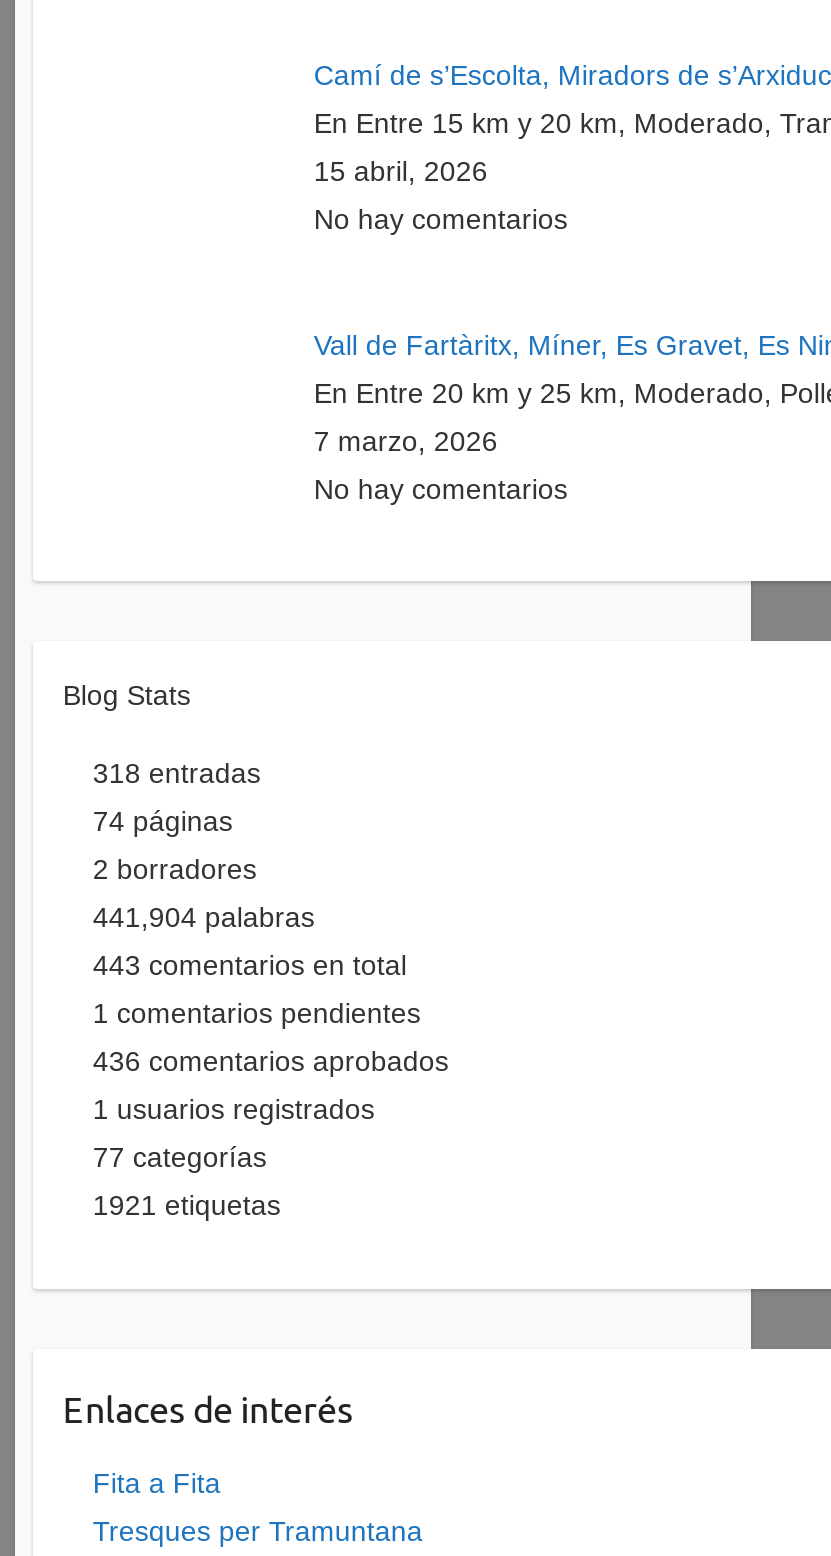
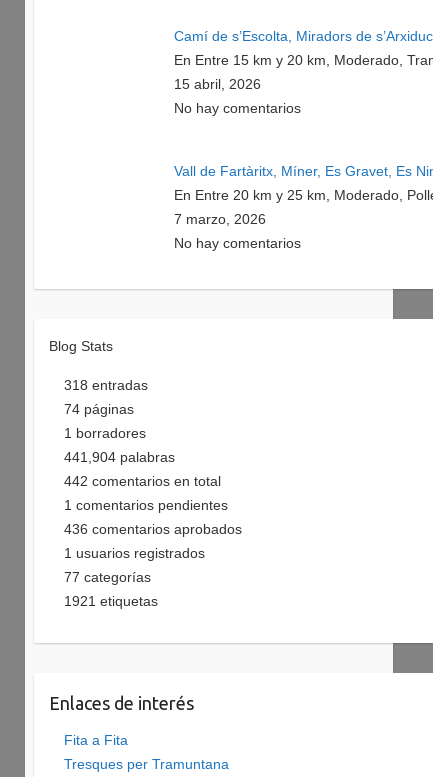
[93,853,257,885] 2 borradores -> [64,425,146,441] 1 borradores
[93,949,407,981] 443 comentarios en total -> [64,473,221,489] 442 comentarios en total

